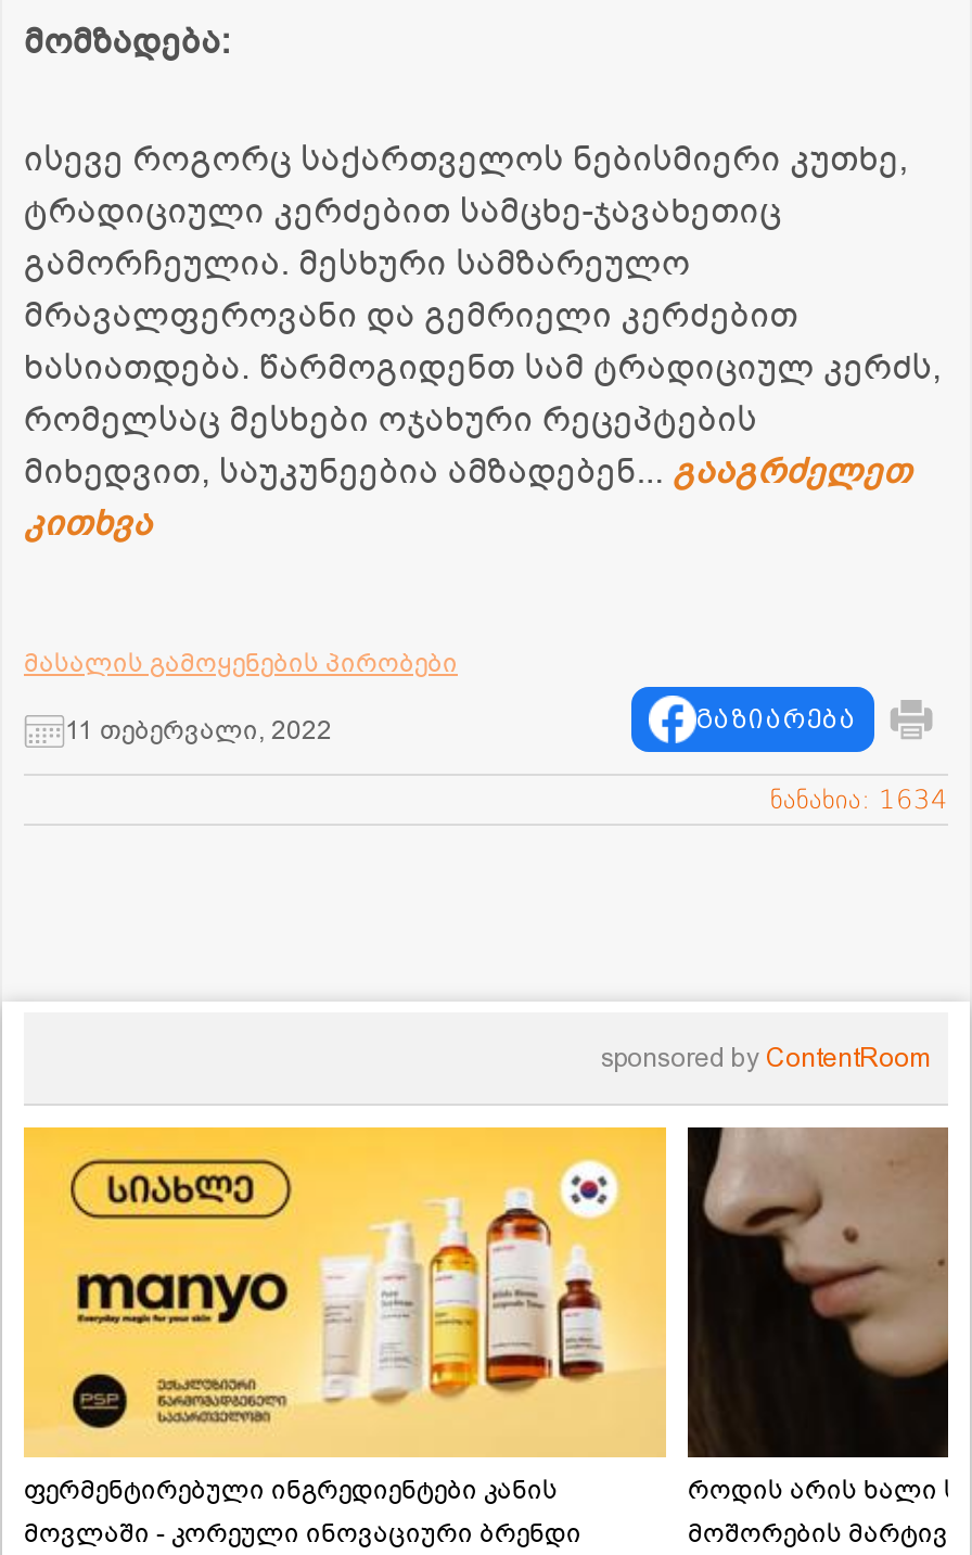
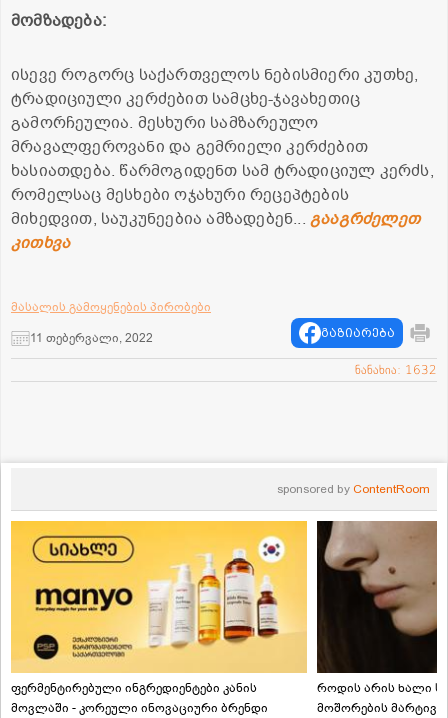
[770,784,948,815] ნანახია: 1634 -> [355,363,437,377] ნანახია: 1632

